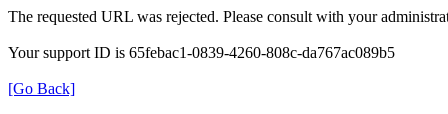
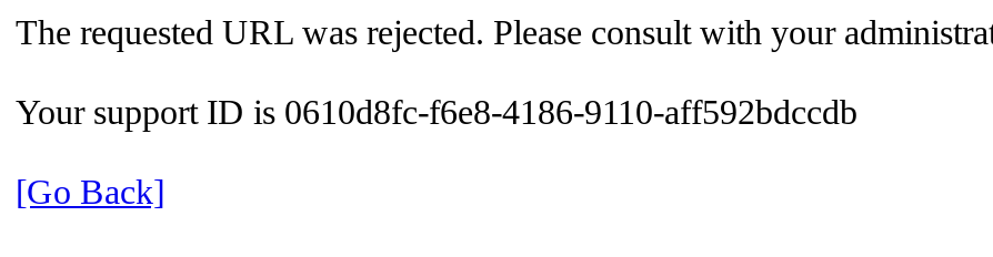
[8,44,395,61] Your support ID is 65febac1-0839-4260-808c-da767ac089b5 -> [16,93,857,131] Your support ID is 0610d8fc-f6e8-4186-9110-aff592bdccdb

